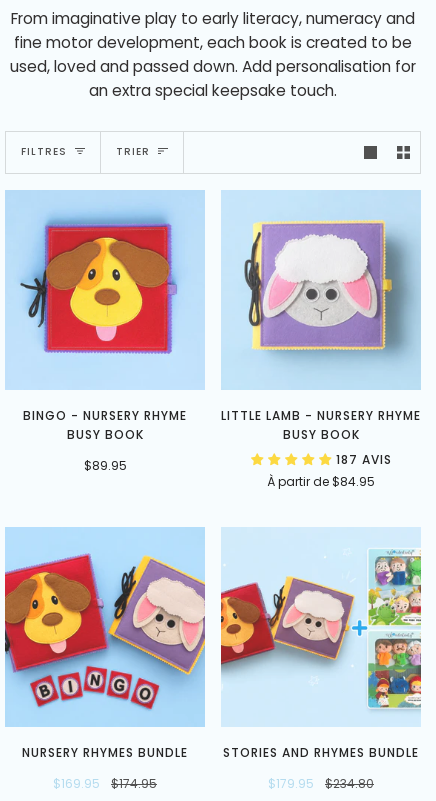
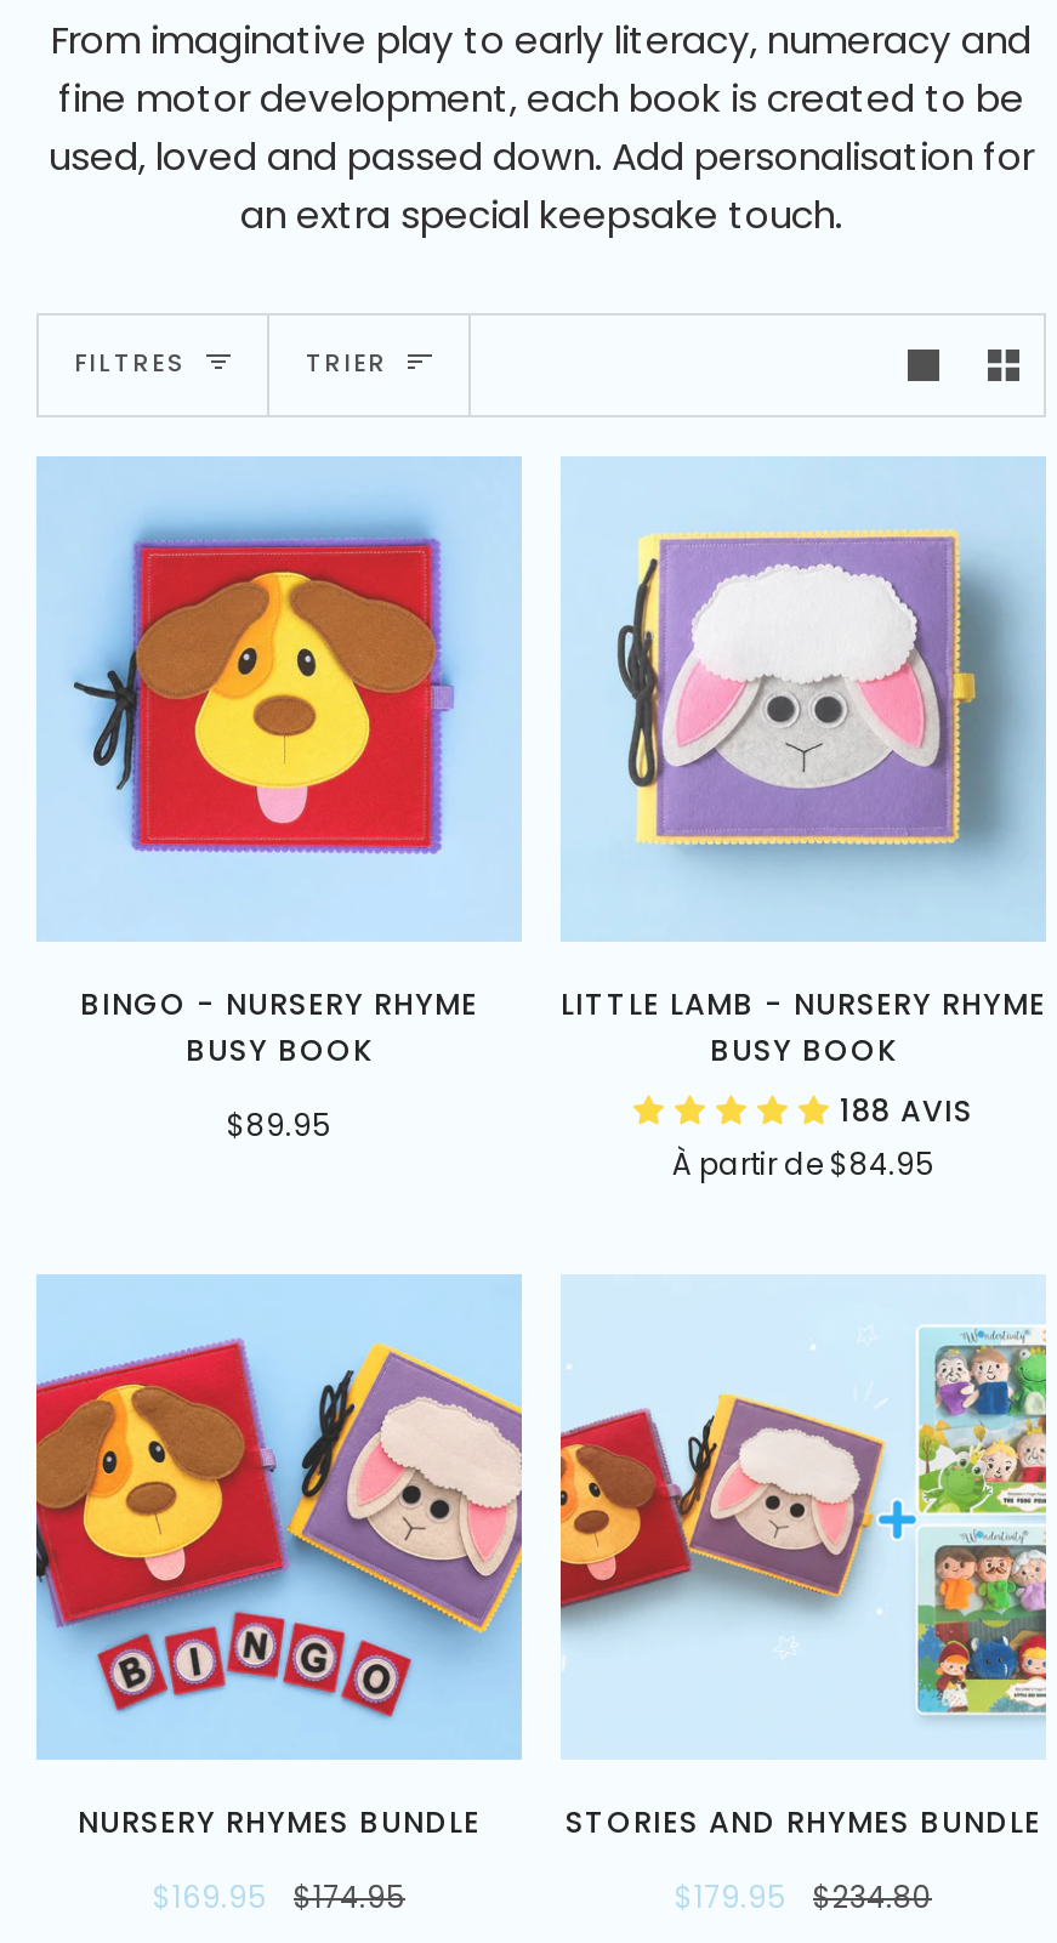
[335,451,391,468] 187 AVIS -> [840,1090,973,1131] 188 AVIS

